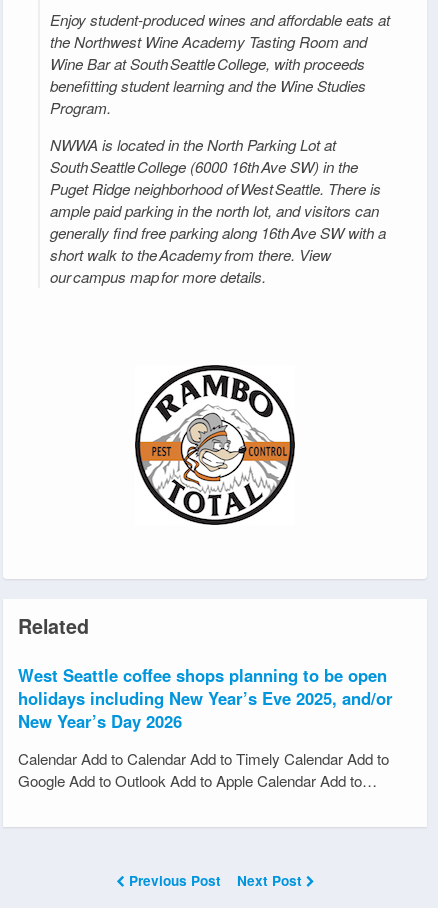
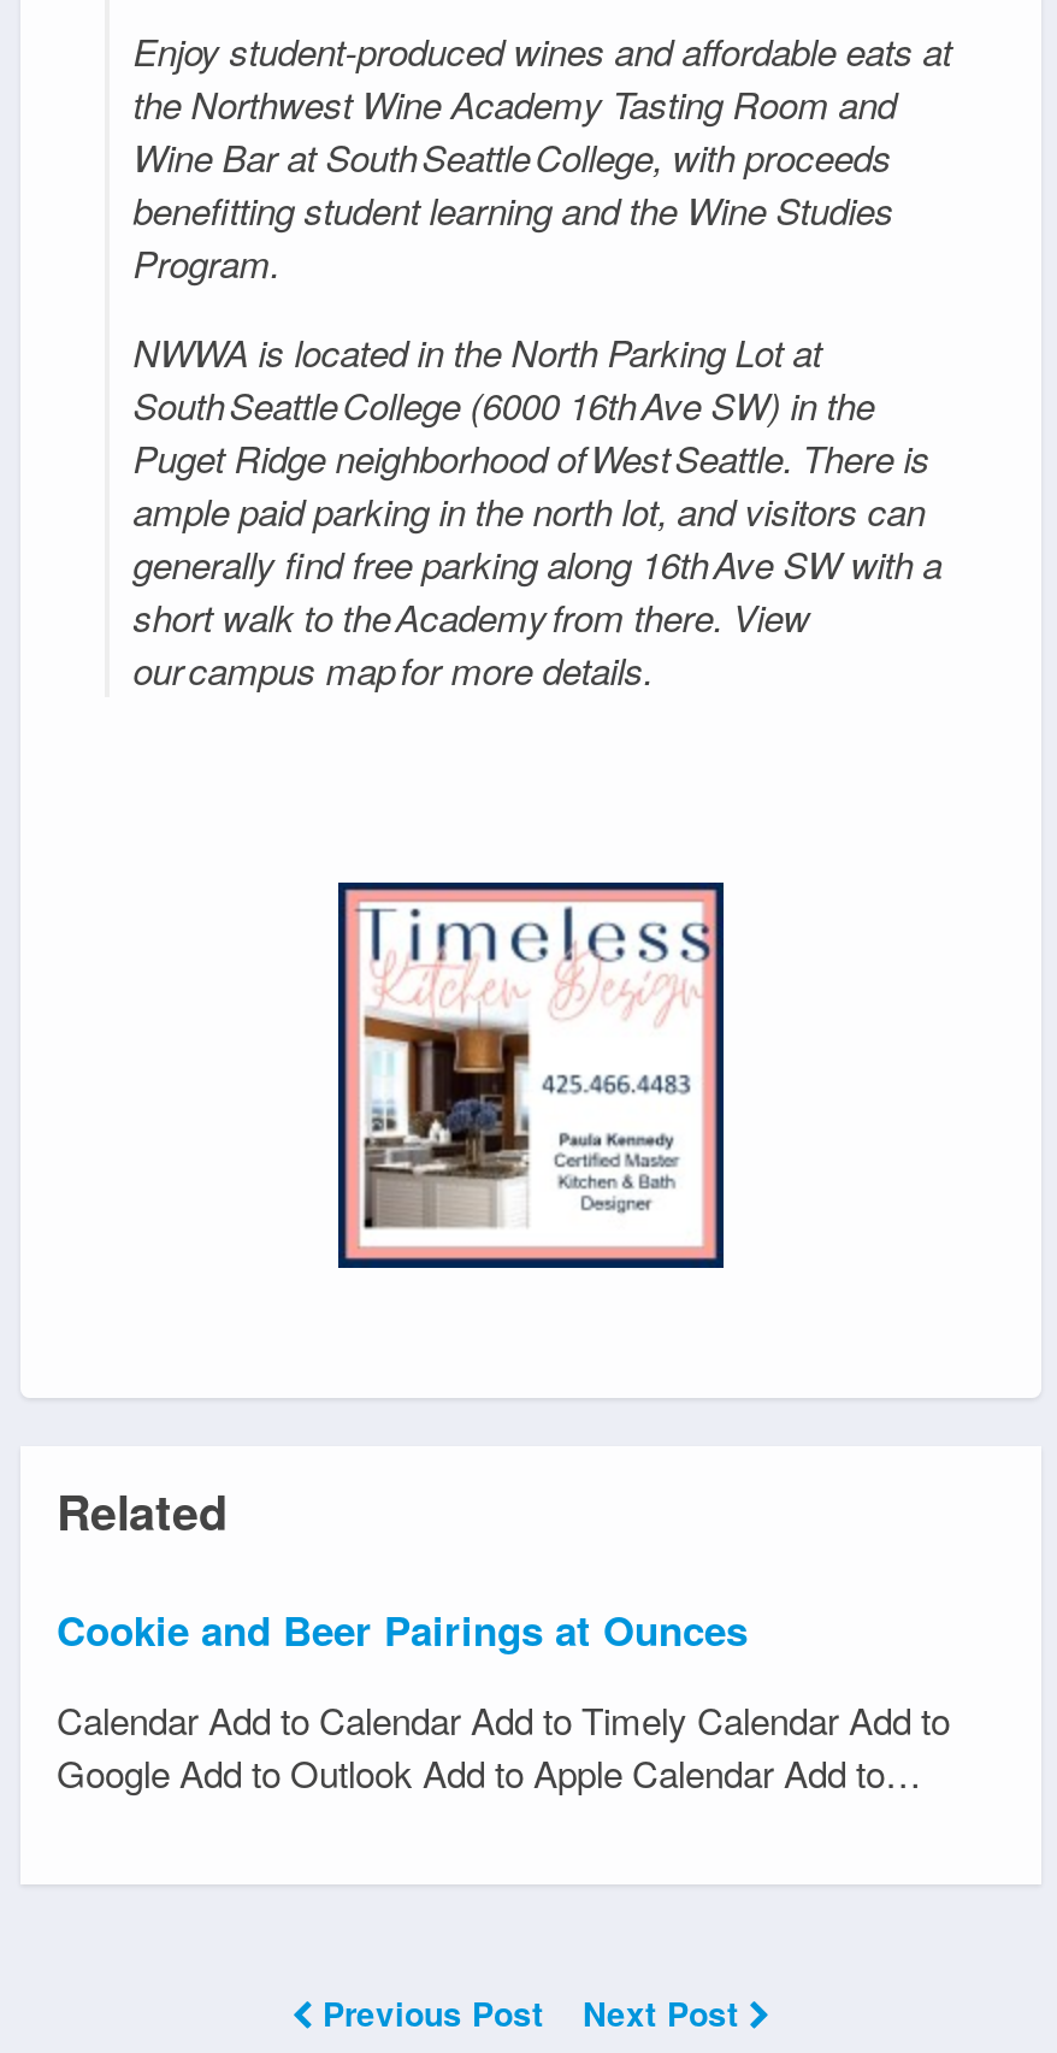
[134,364,296,526] [image] -> [336,880,726,1270] [image]
[18,663,393,733] West Seattle coffee shops planning to be open | holidays including New Year’s Eve 2025, and/or | New Year’s Day 2026 -> [57,1601,748,1659] Cookie and Beer Pairings at Ounces

